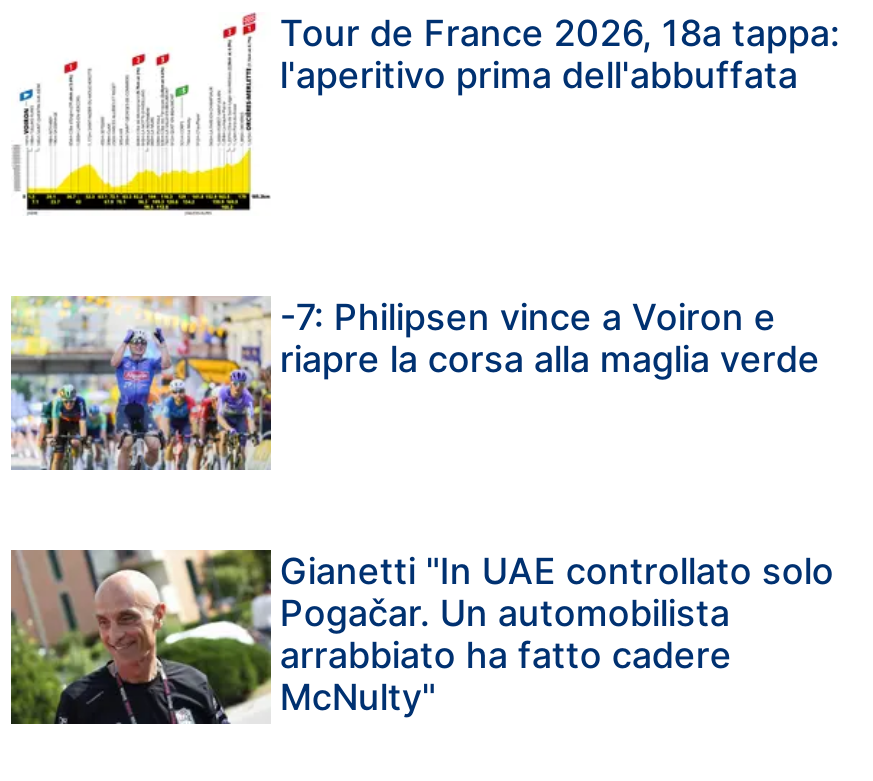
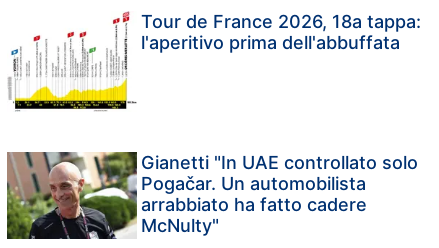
[11,295,820,471] [image] | -7: Philipsen vince a Voiron e | riapre la corsa alla maglia verde -> none

